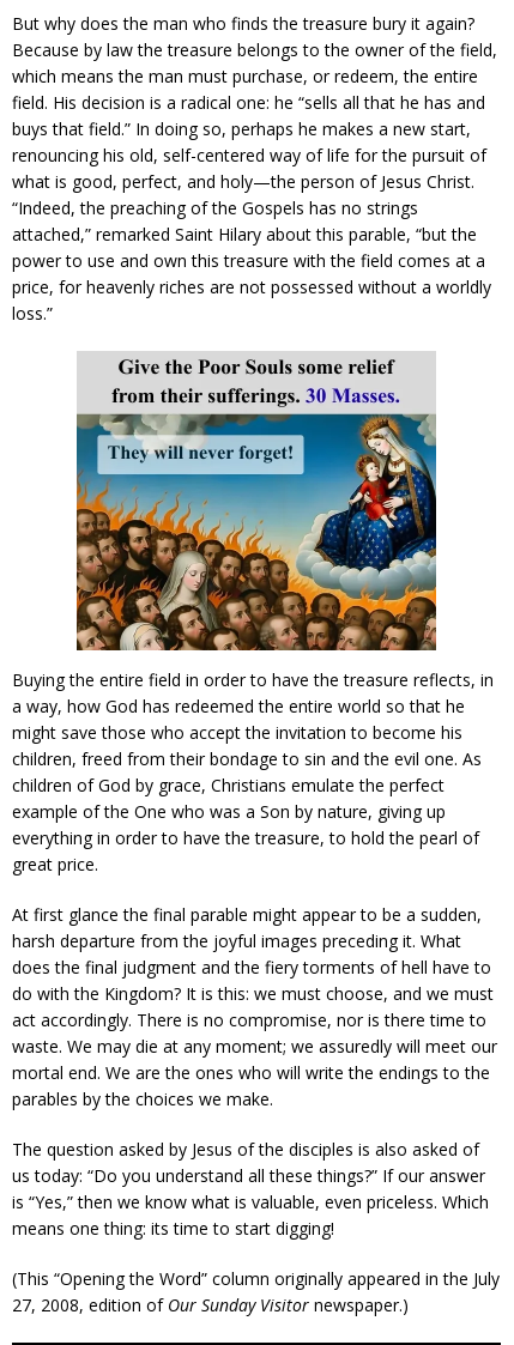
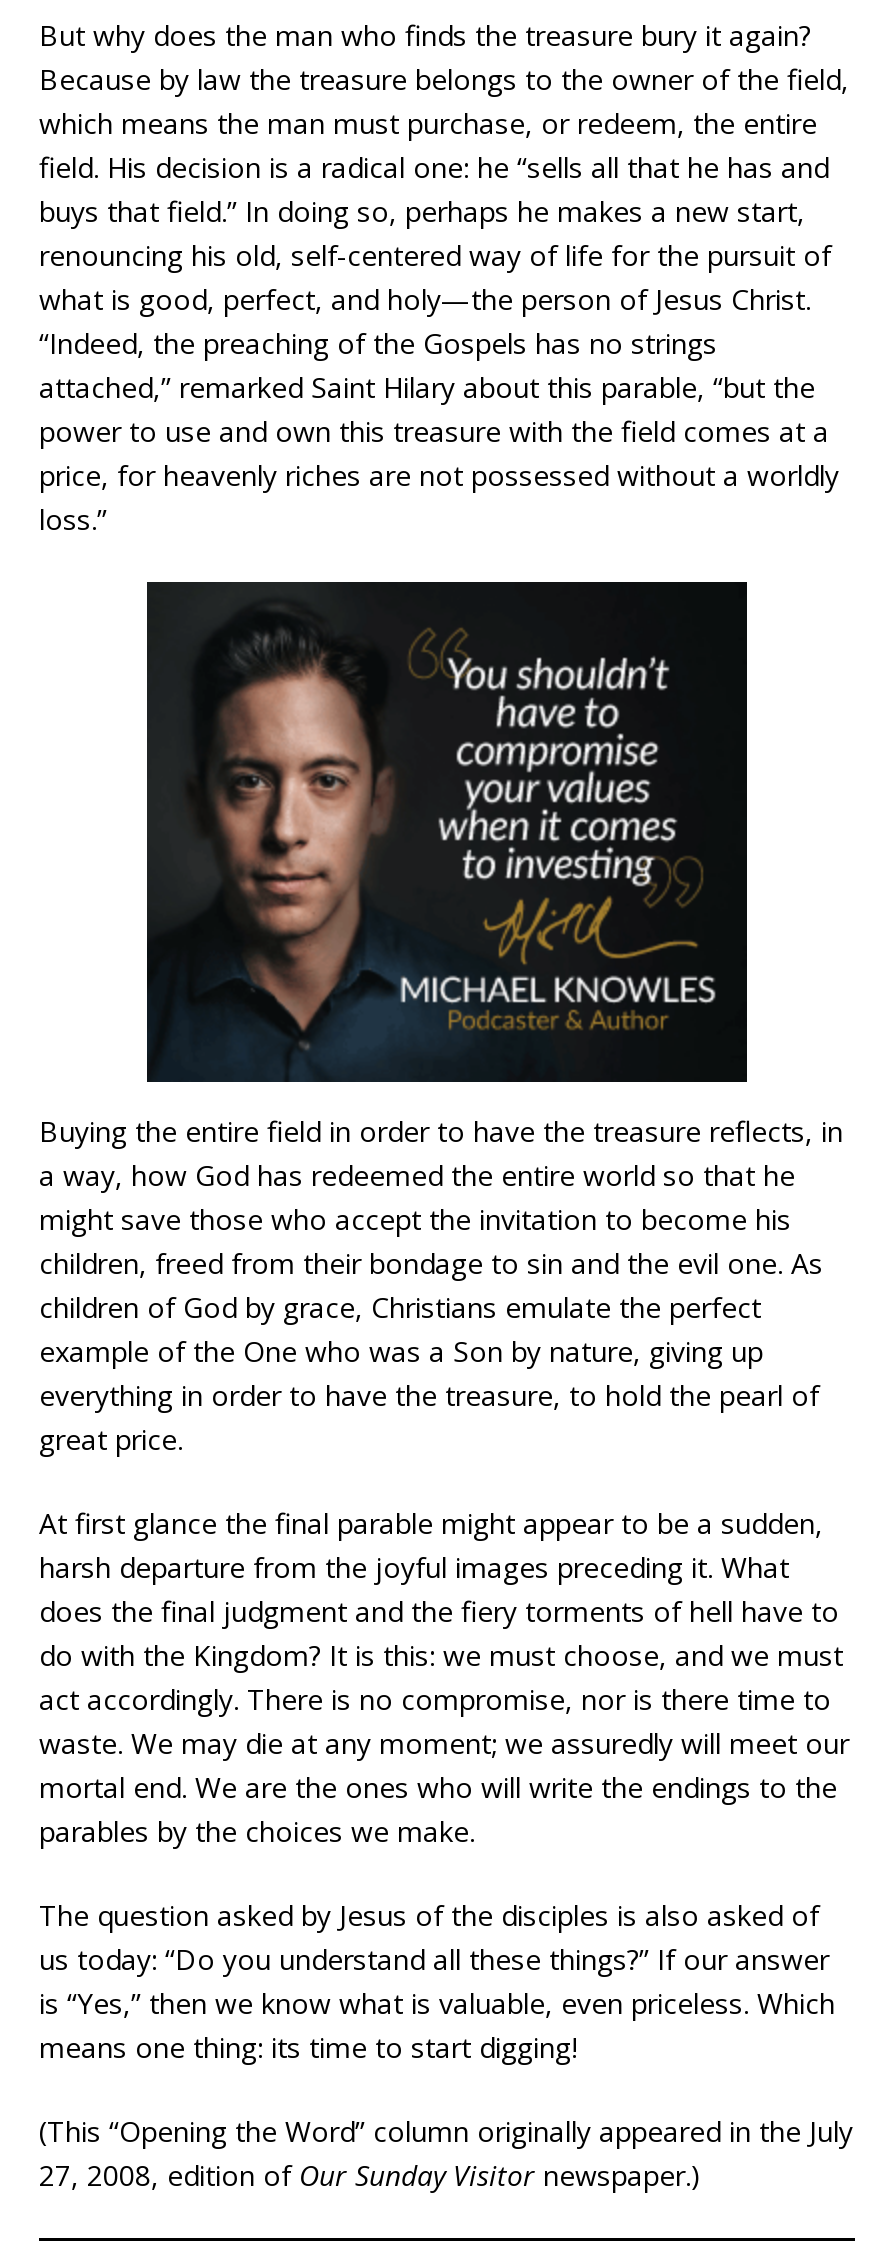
[75,351,437,652] [image] -> [145,580,749,1084] [image]

